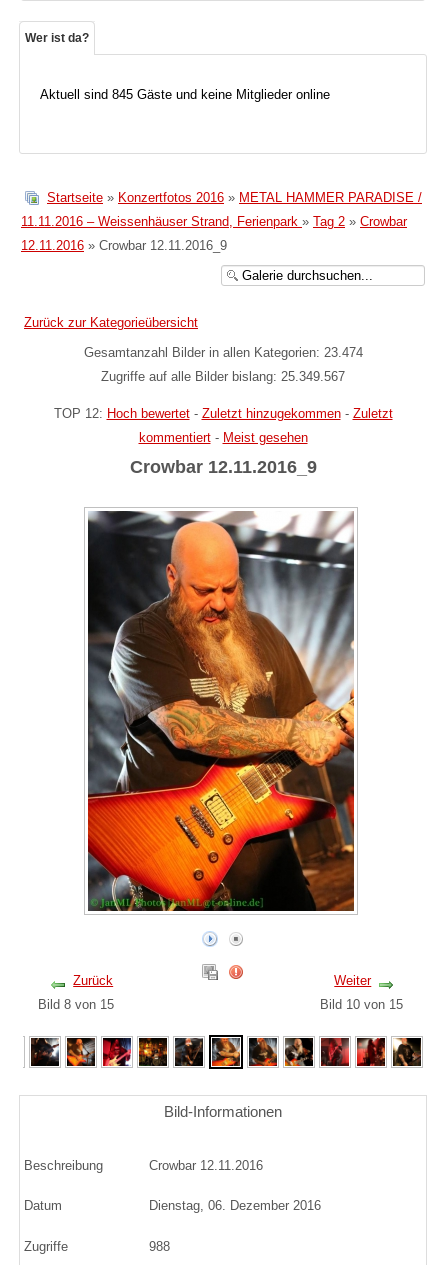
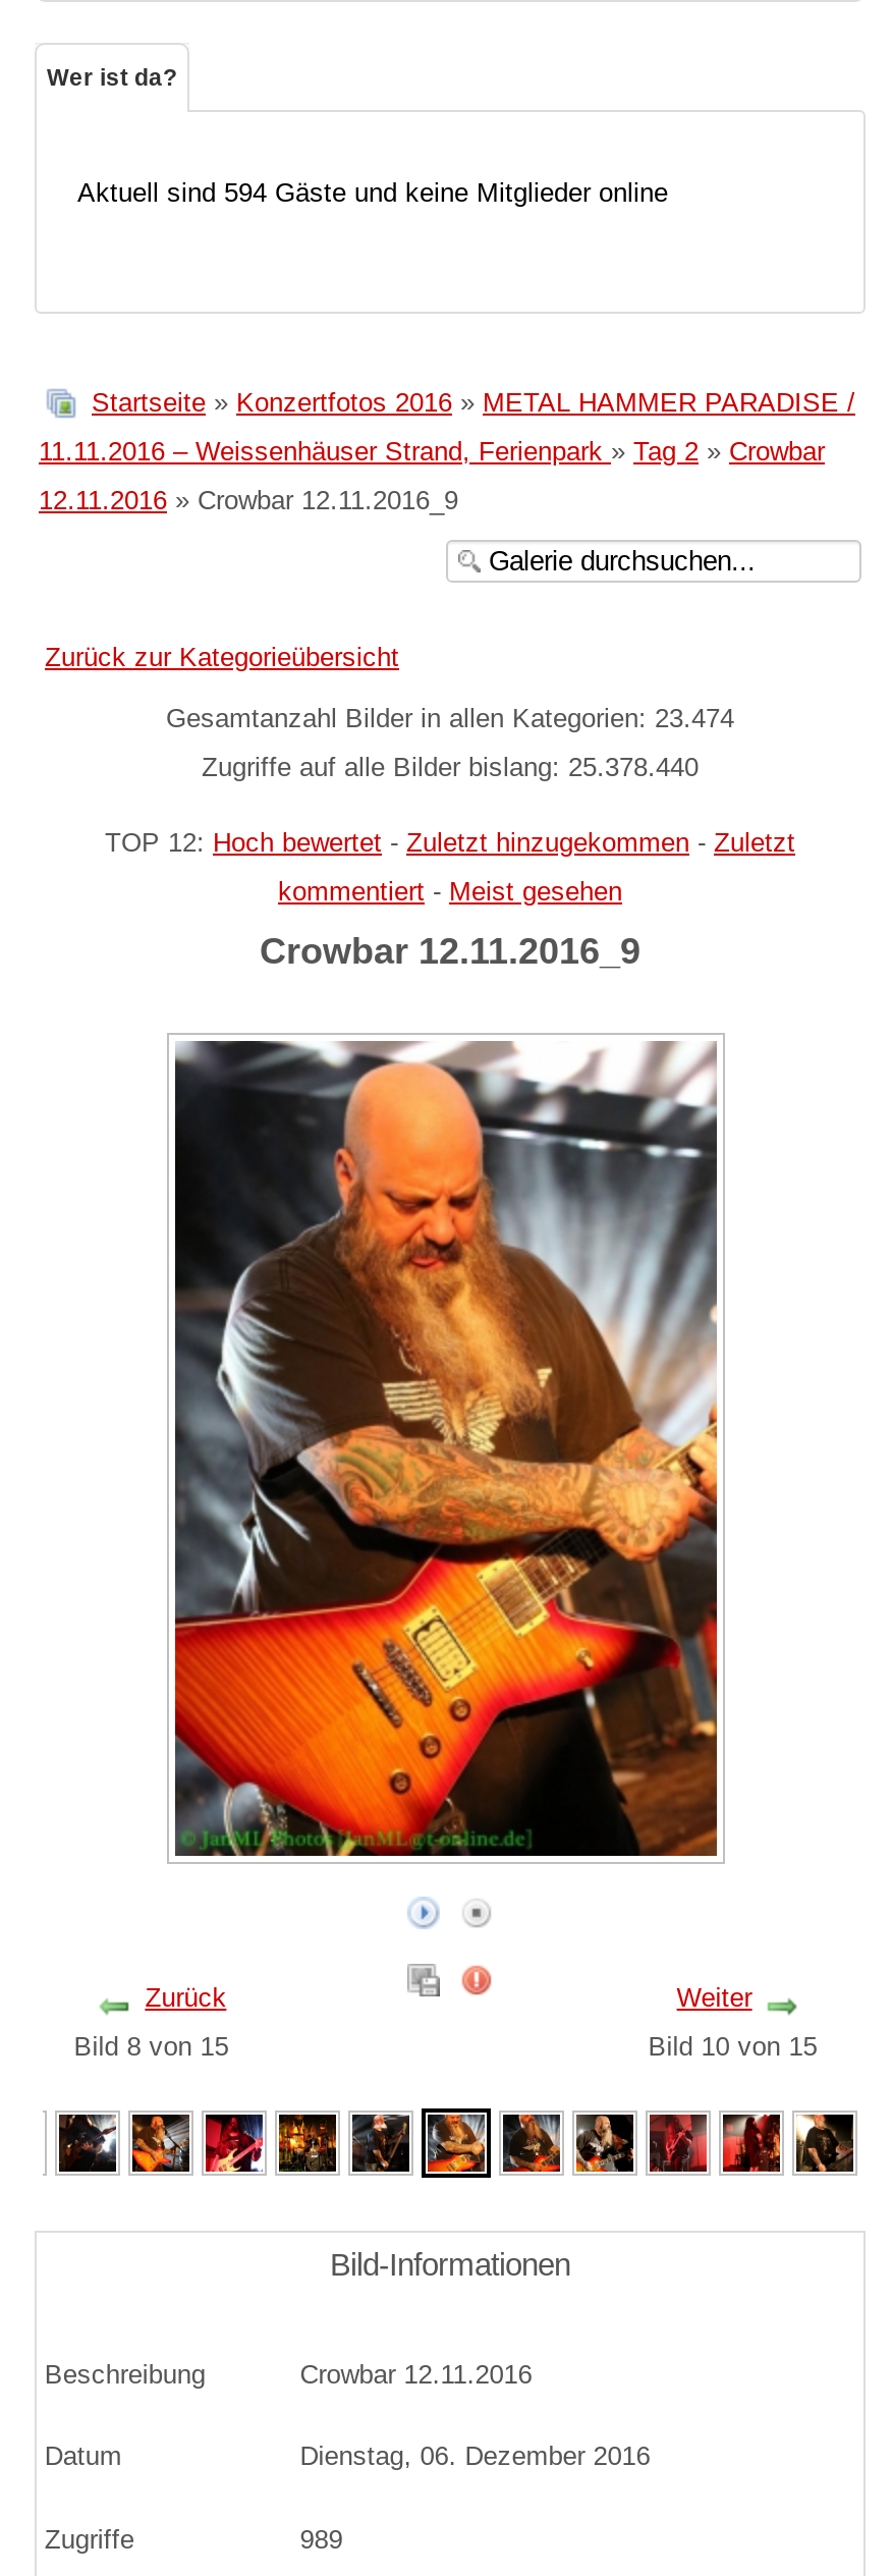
[40,86,330,101] Aktuell sind 845 Gäste und keine Mitglieder online -> [77,176,668,207] Aktuell sind 594 Gäste und keine Mitglieder online
[101,369,345,384] Zugriffe auf alle Bilder bislang: 25.349.567 -> [202,752,699,783] Zugriffe auf alle Bilder bislang: 25.378.440
[149,1239,170,1254] 988 -> [300,2524,343,2554] 989

